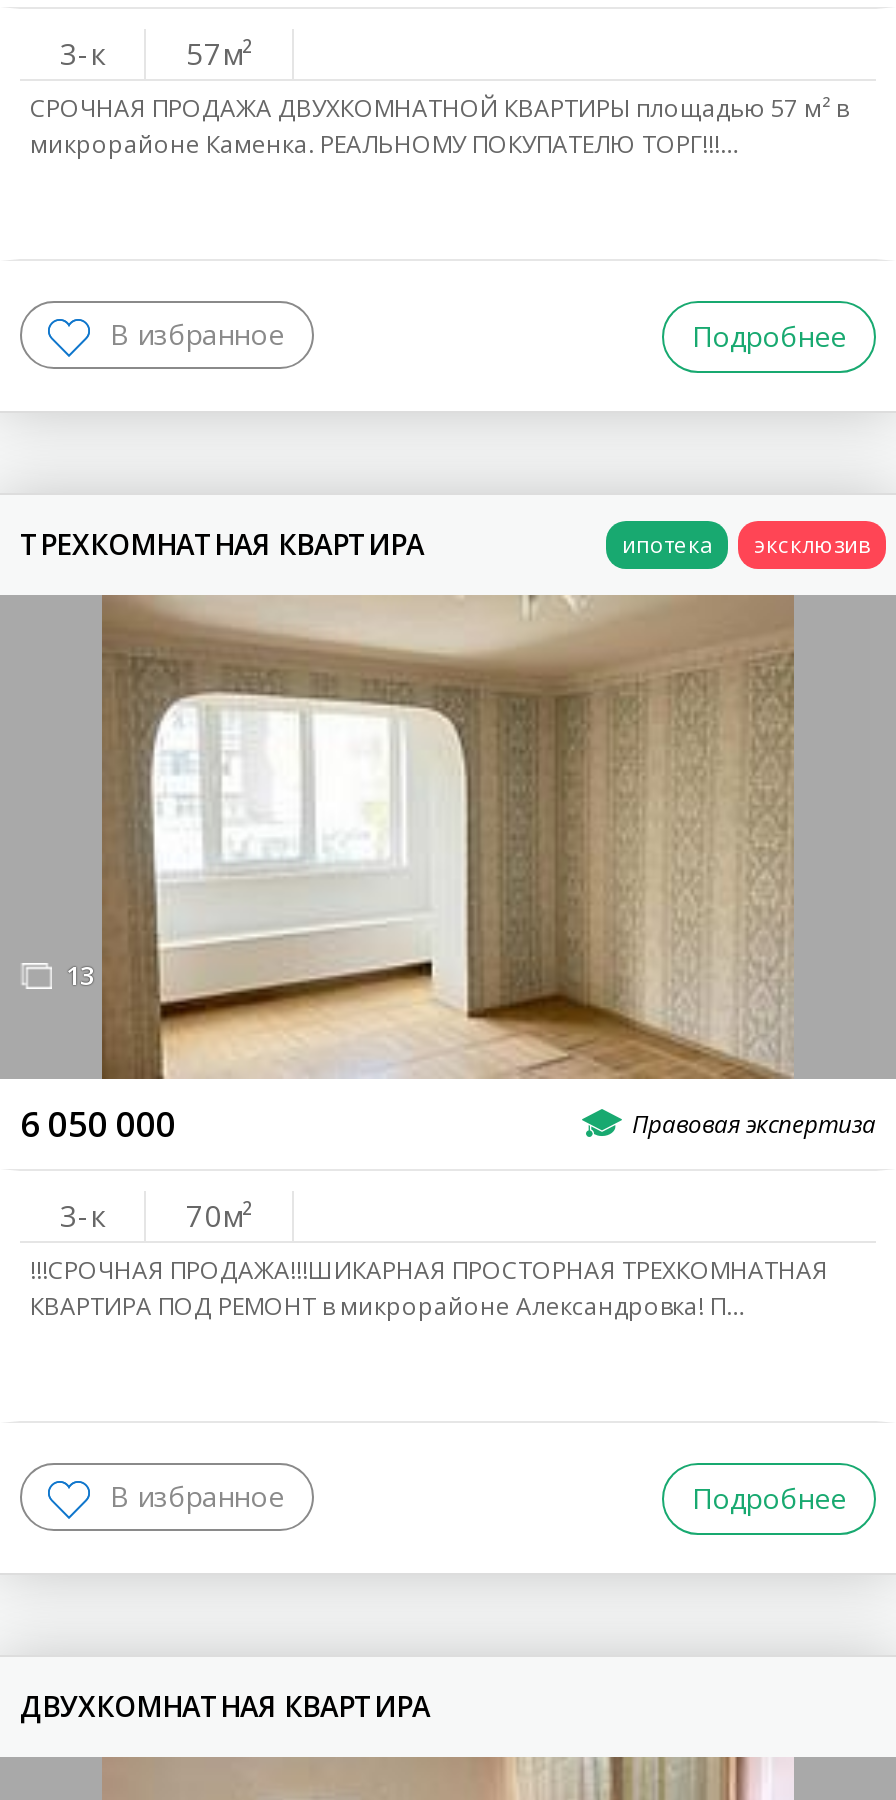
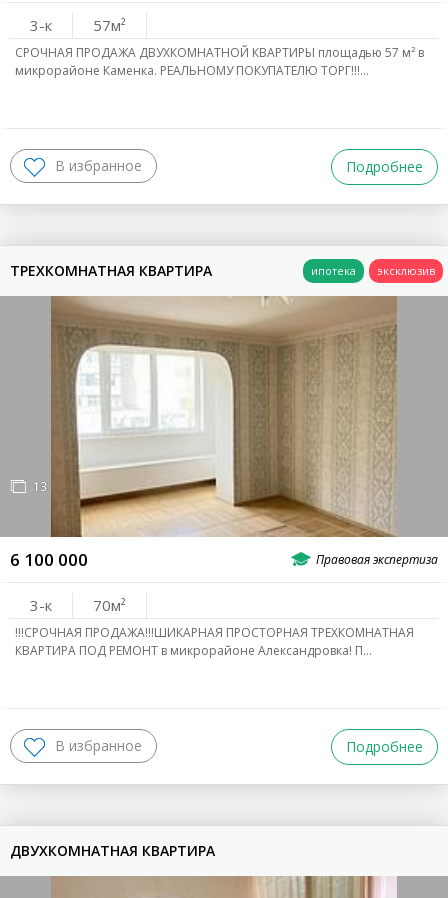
[20,1101,176,1147] 6 050 000 -> [10,548,88,571] 6 100 000

